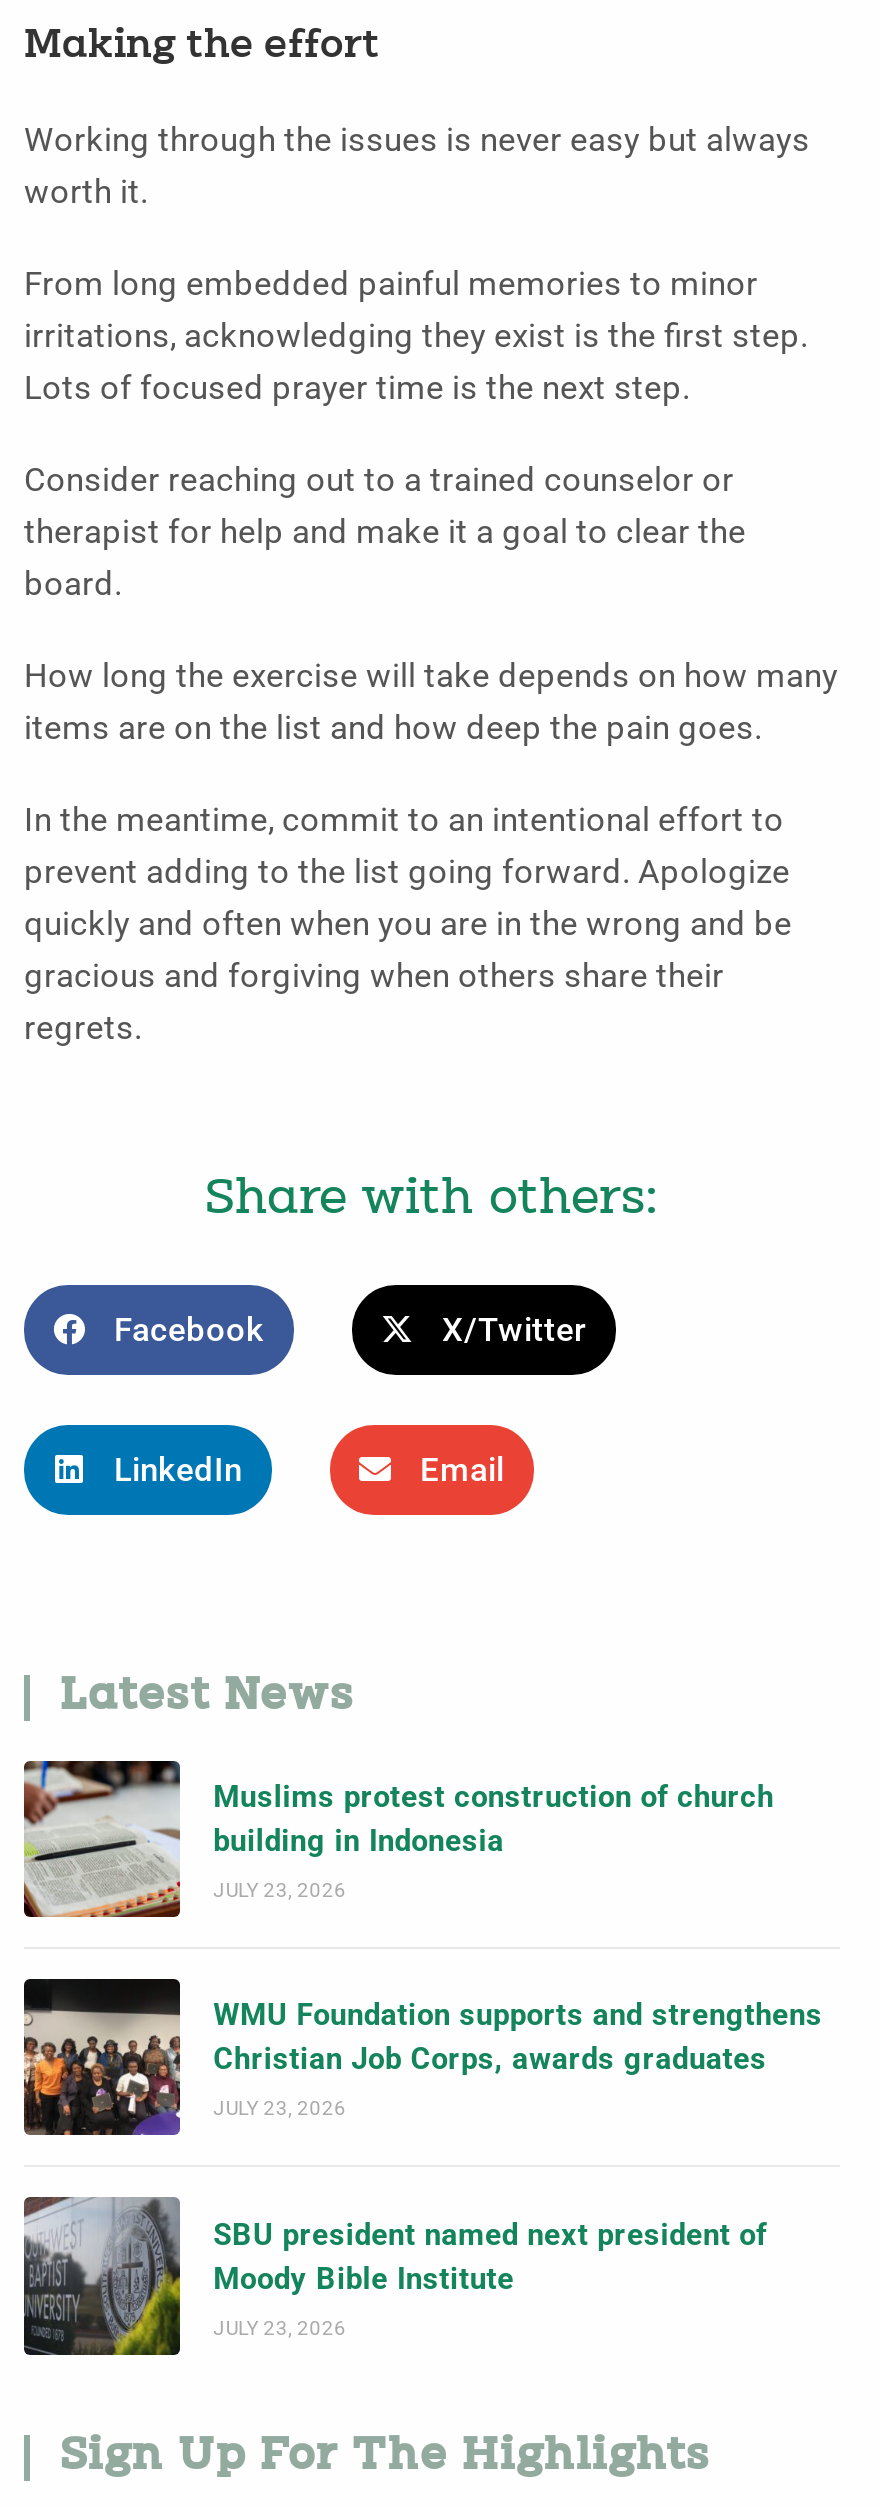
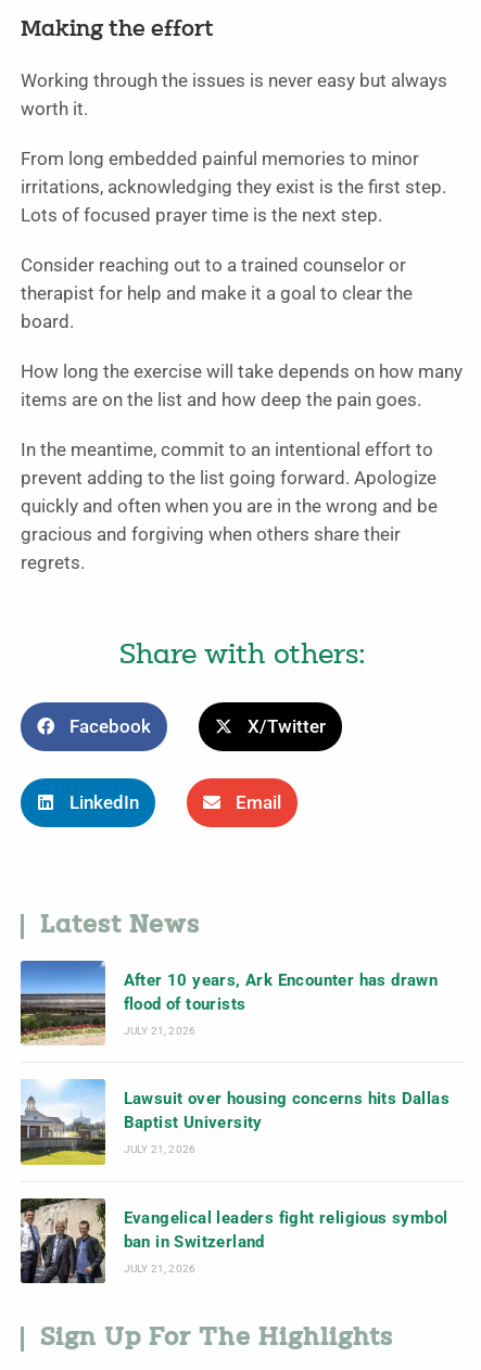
[22,1759,774,1919] [image] | Muslims protest construction of church | building in Indonesia -> [20,960,438,1045] [image] | After 10 years, Ark Encounter has drawn | flood of tourists
[213,1879,347,1901] JULY 23, 2026 -> [123,1025,196,1037] JULY 21, 2026
[22,1977,823,2137] [image] | WMU Foundation supports and strengthens | Christian Job Corps, awards graduates -> [21,1079,450,1166] [image] | Lawsuit over housing concerns hits Dallas | Baptist University
[213,2098,347,2120] JULY 23, 2026 -> [123,1144,196,1155] JULY 21, 2026
[22,2197,767,2357] [image] | SBU president named next president of | Moody Bible Institute -> [20,1198,448,1283] [image] | Evangelical leaders fight religious symbol | ban in Switzerland
[213,2316,347,2338] JULY 23, 2026 -> [123,1262,196,1274] JULY 21, 2026

